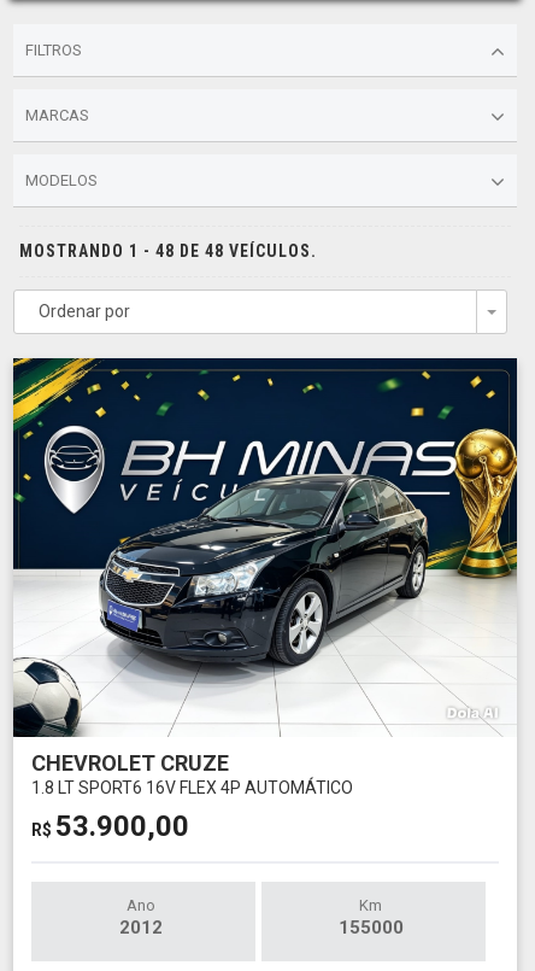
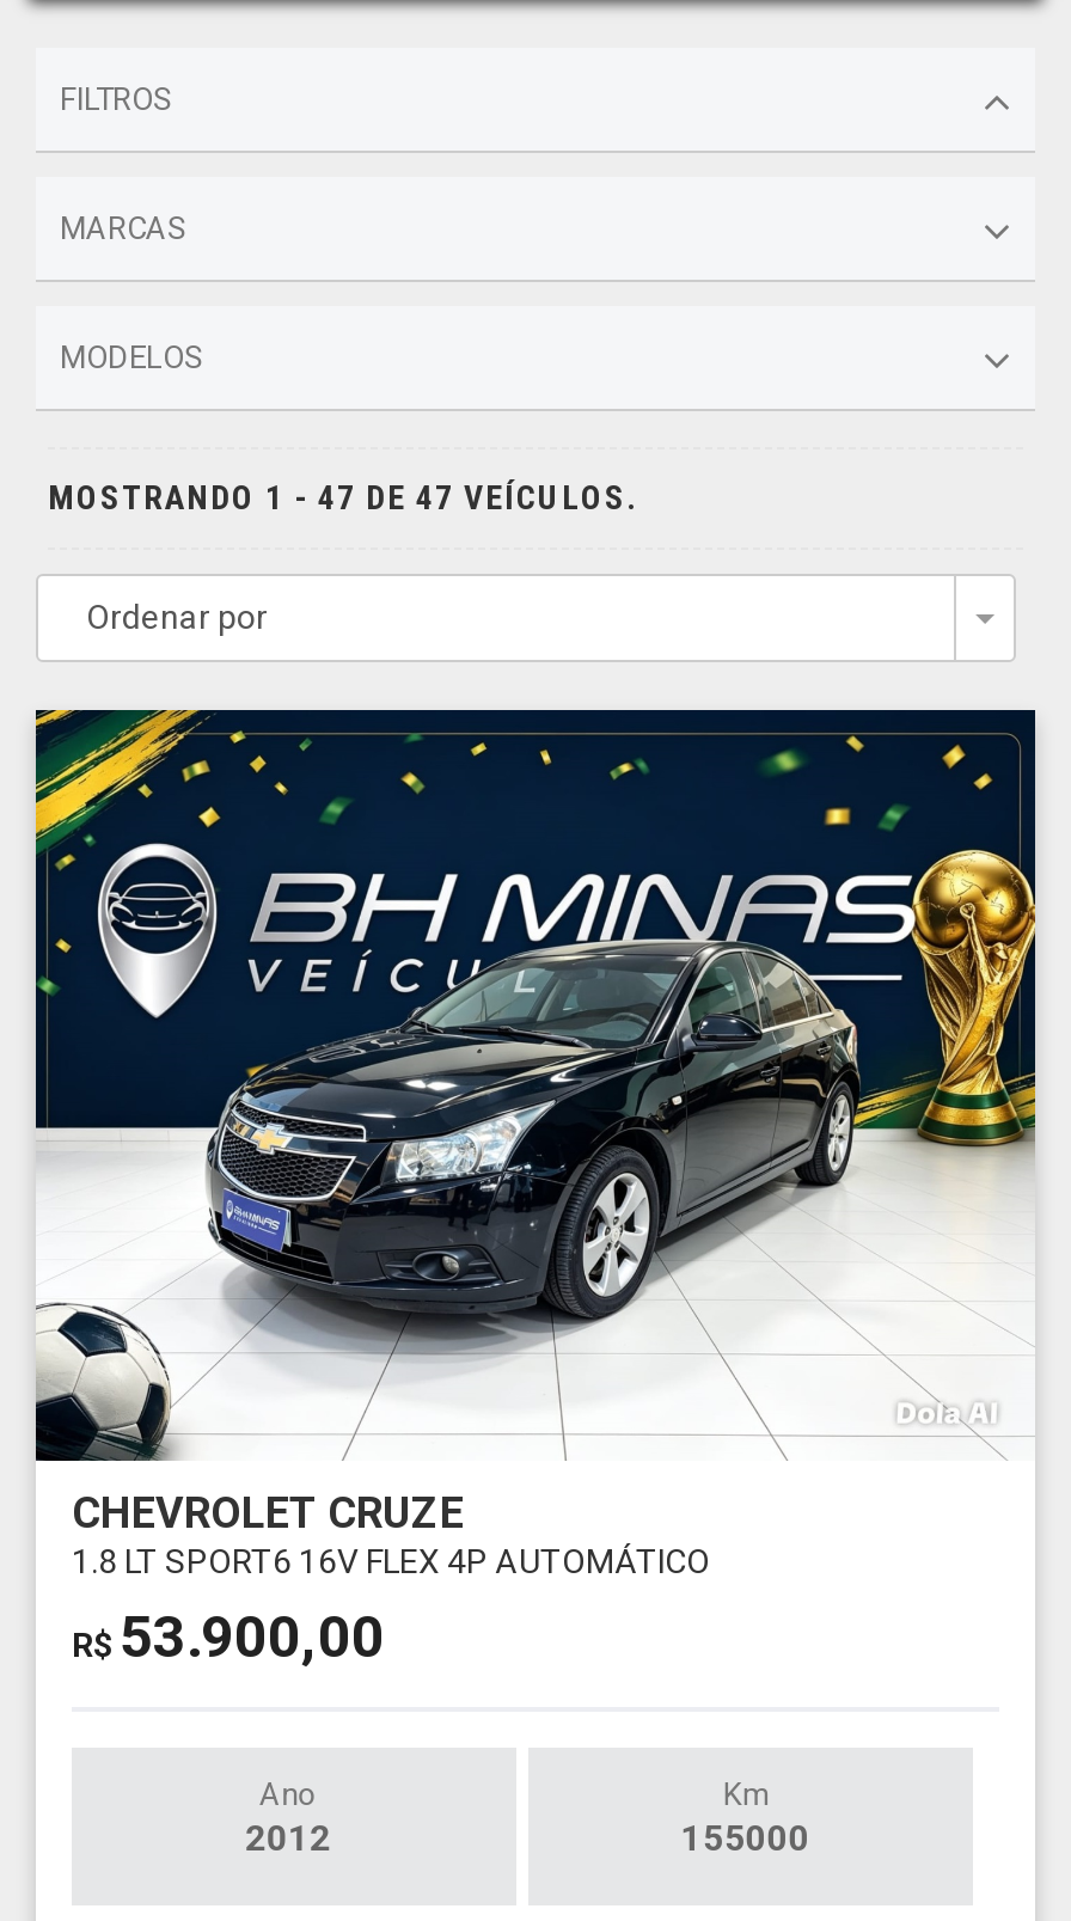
[19,241,317,261] MOSTRANDO 1 - 48 DE 48 VEÍCULOS. -> [48,478,638,516] MOSTRANDO 1 - 47 DE 47 VEÍCULOS.

